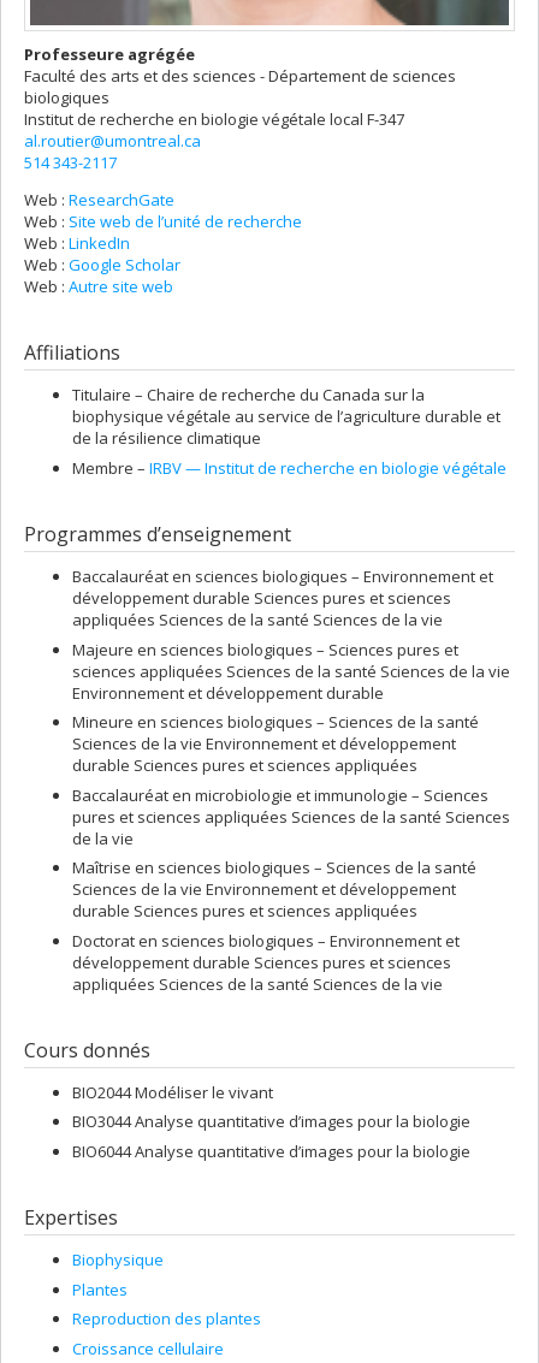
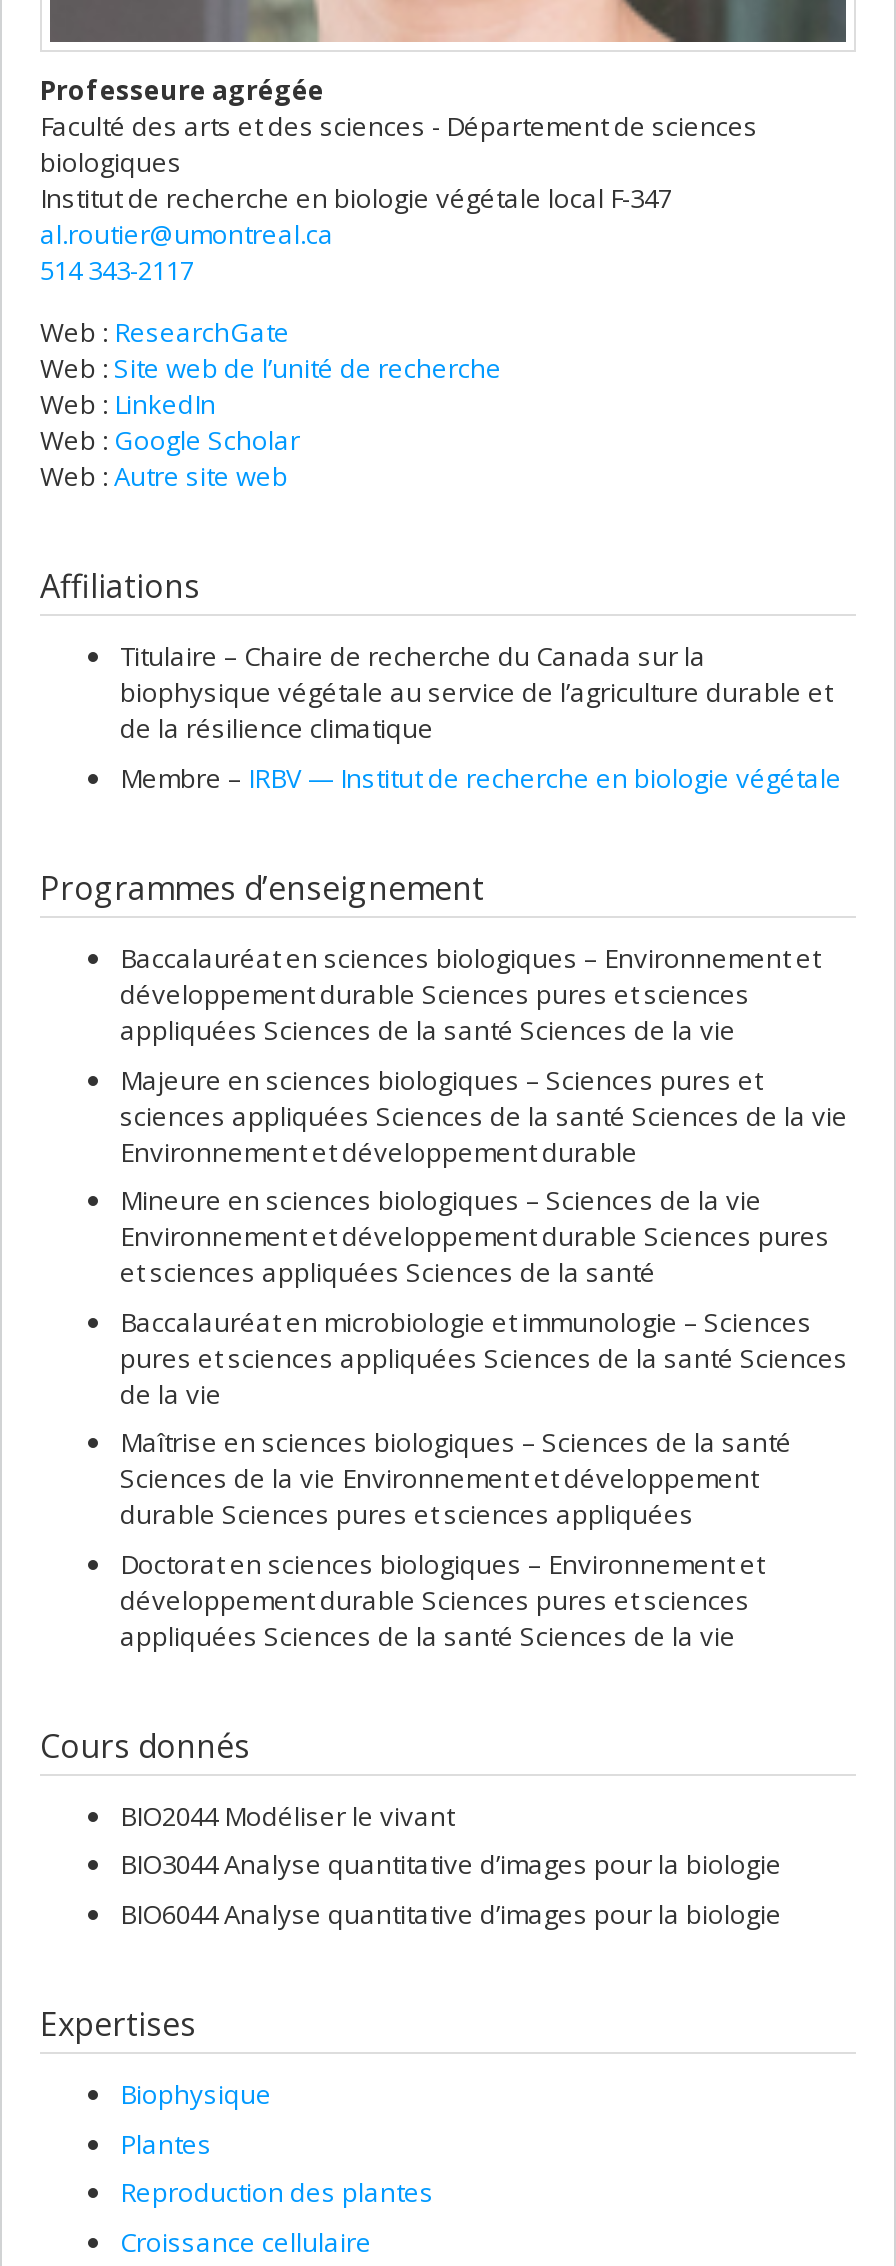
[72,711,479,776] Mineure en sciences biologiques – Sciences de la santé | Sciences de la vie Environnement et développement | durable Sciences pures et sciences appliquées -> [120,1182,830,1290] Mineure en sciences biologiques – Sciences de la vie | Environnement et développement durable Sciences pures | et sciences appliquées Sciences de la santé

